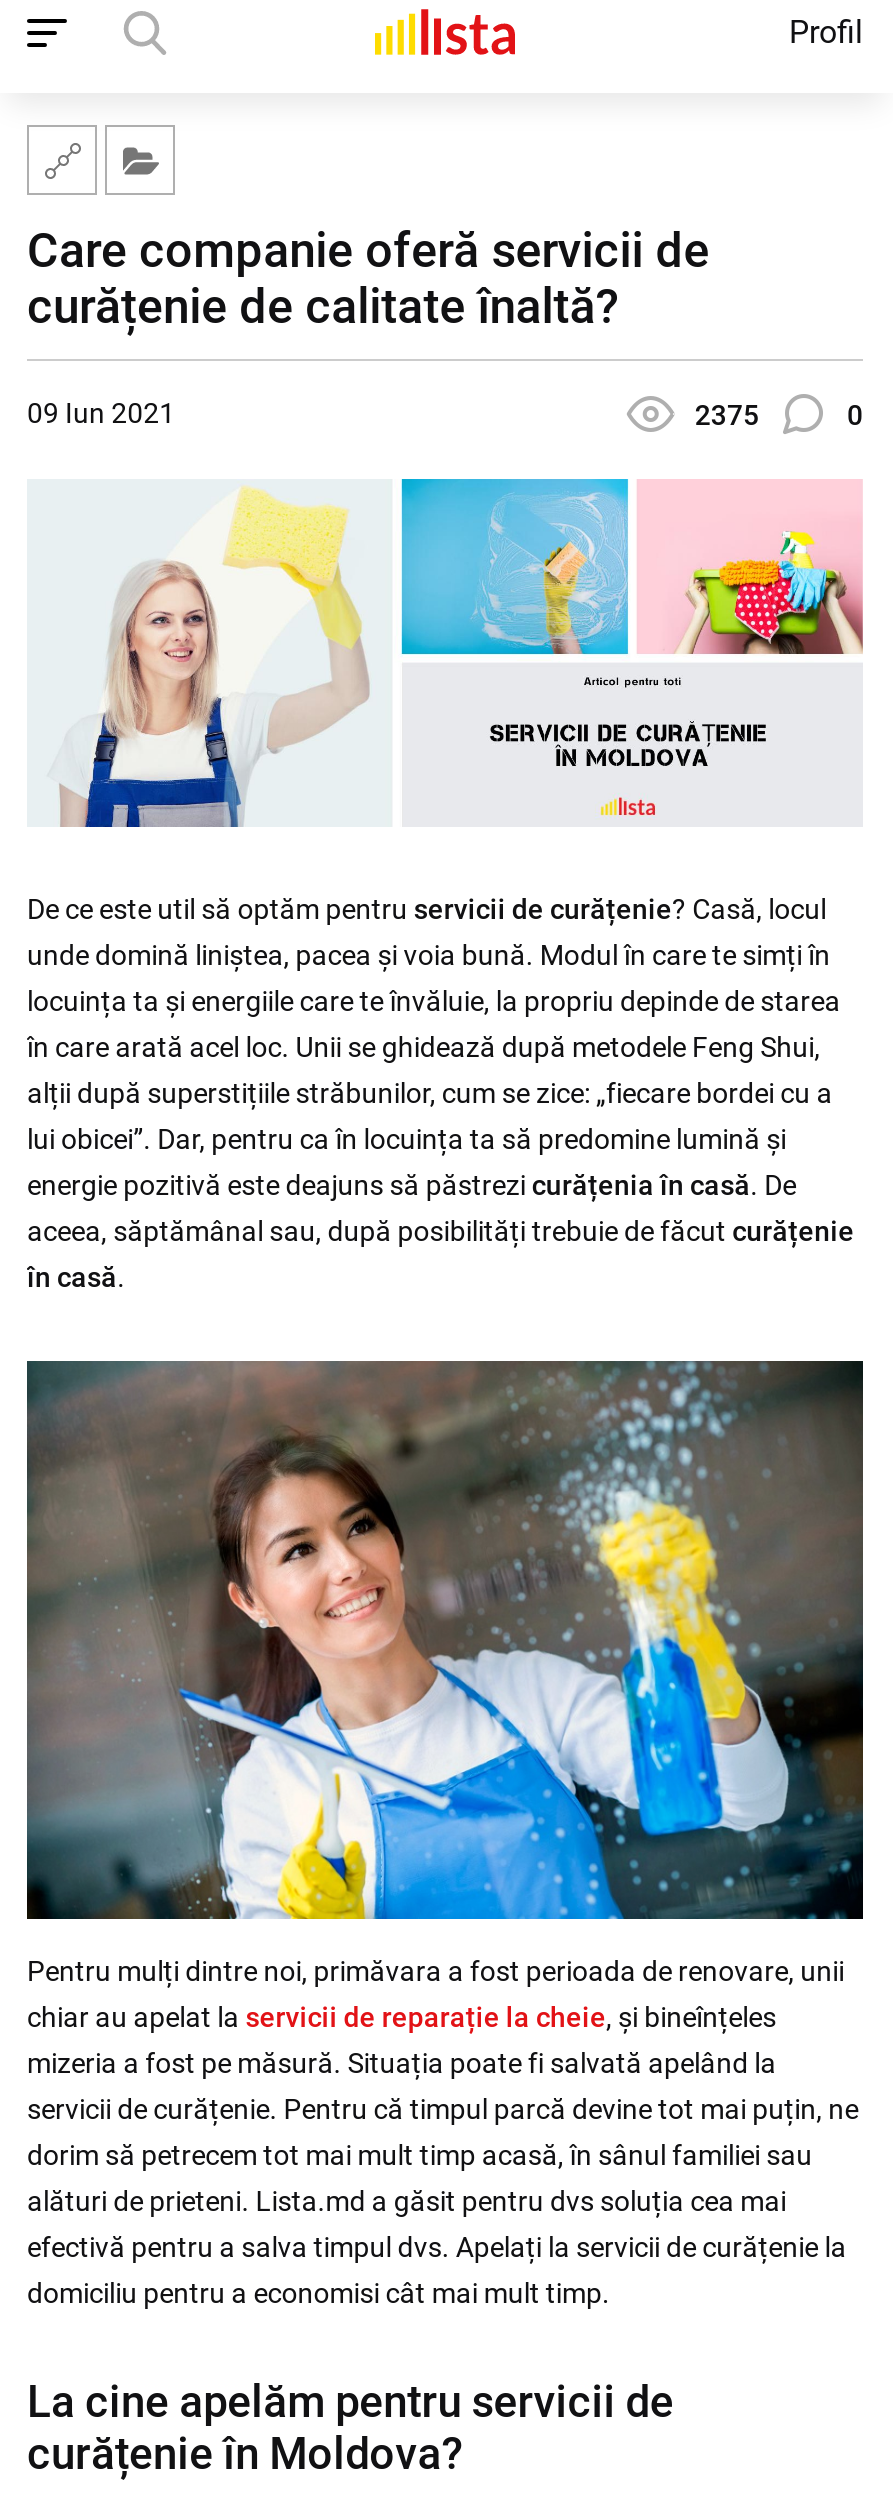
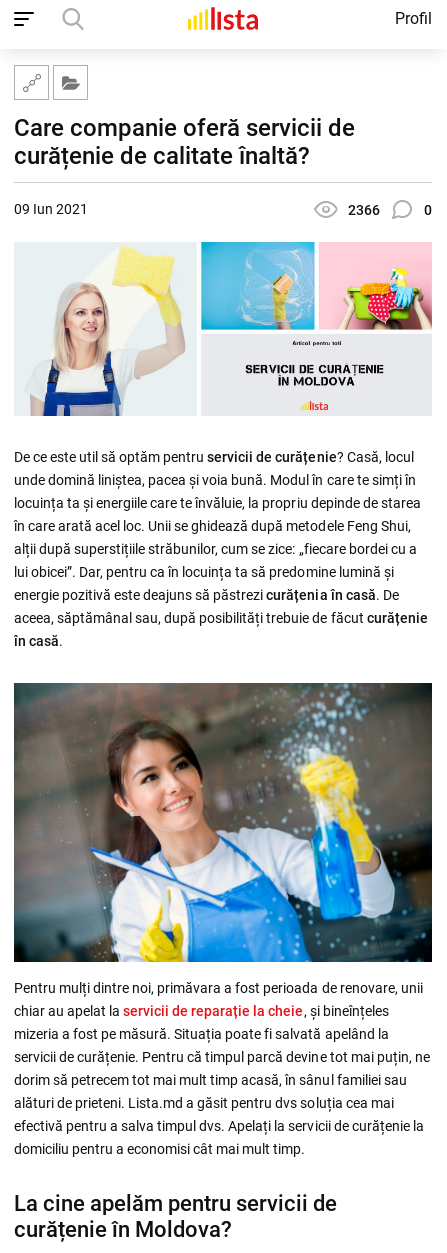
[695,398,759,430] 2375 -> [348,201,380,217] 2366

